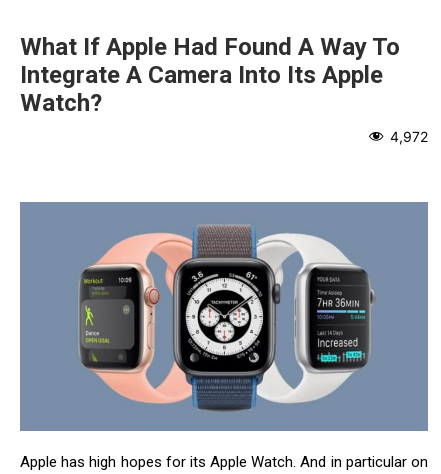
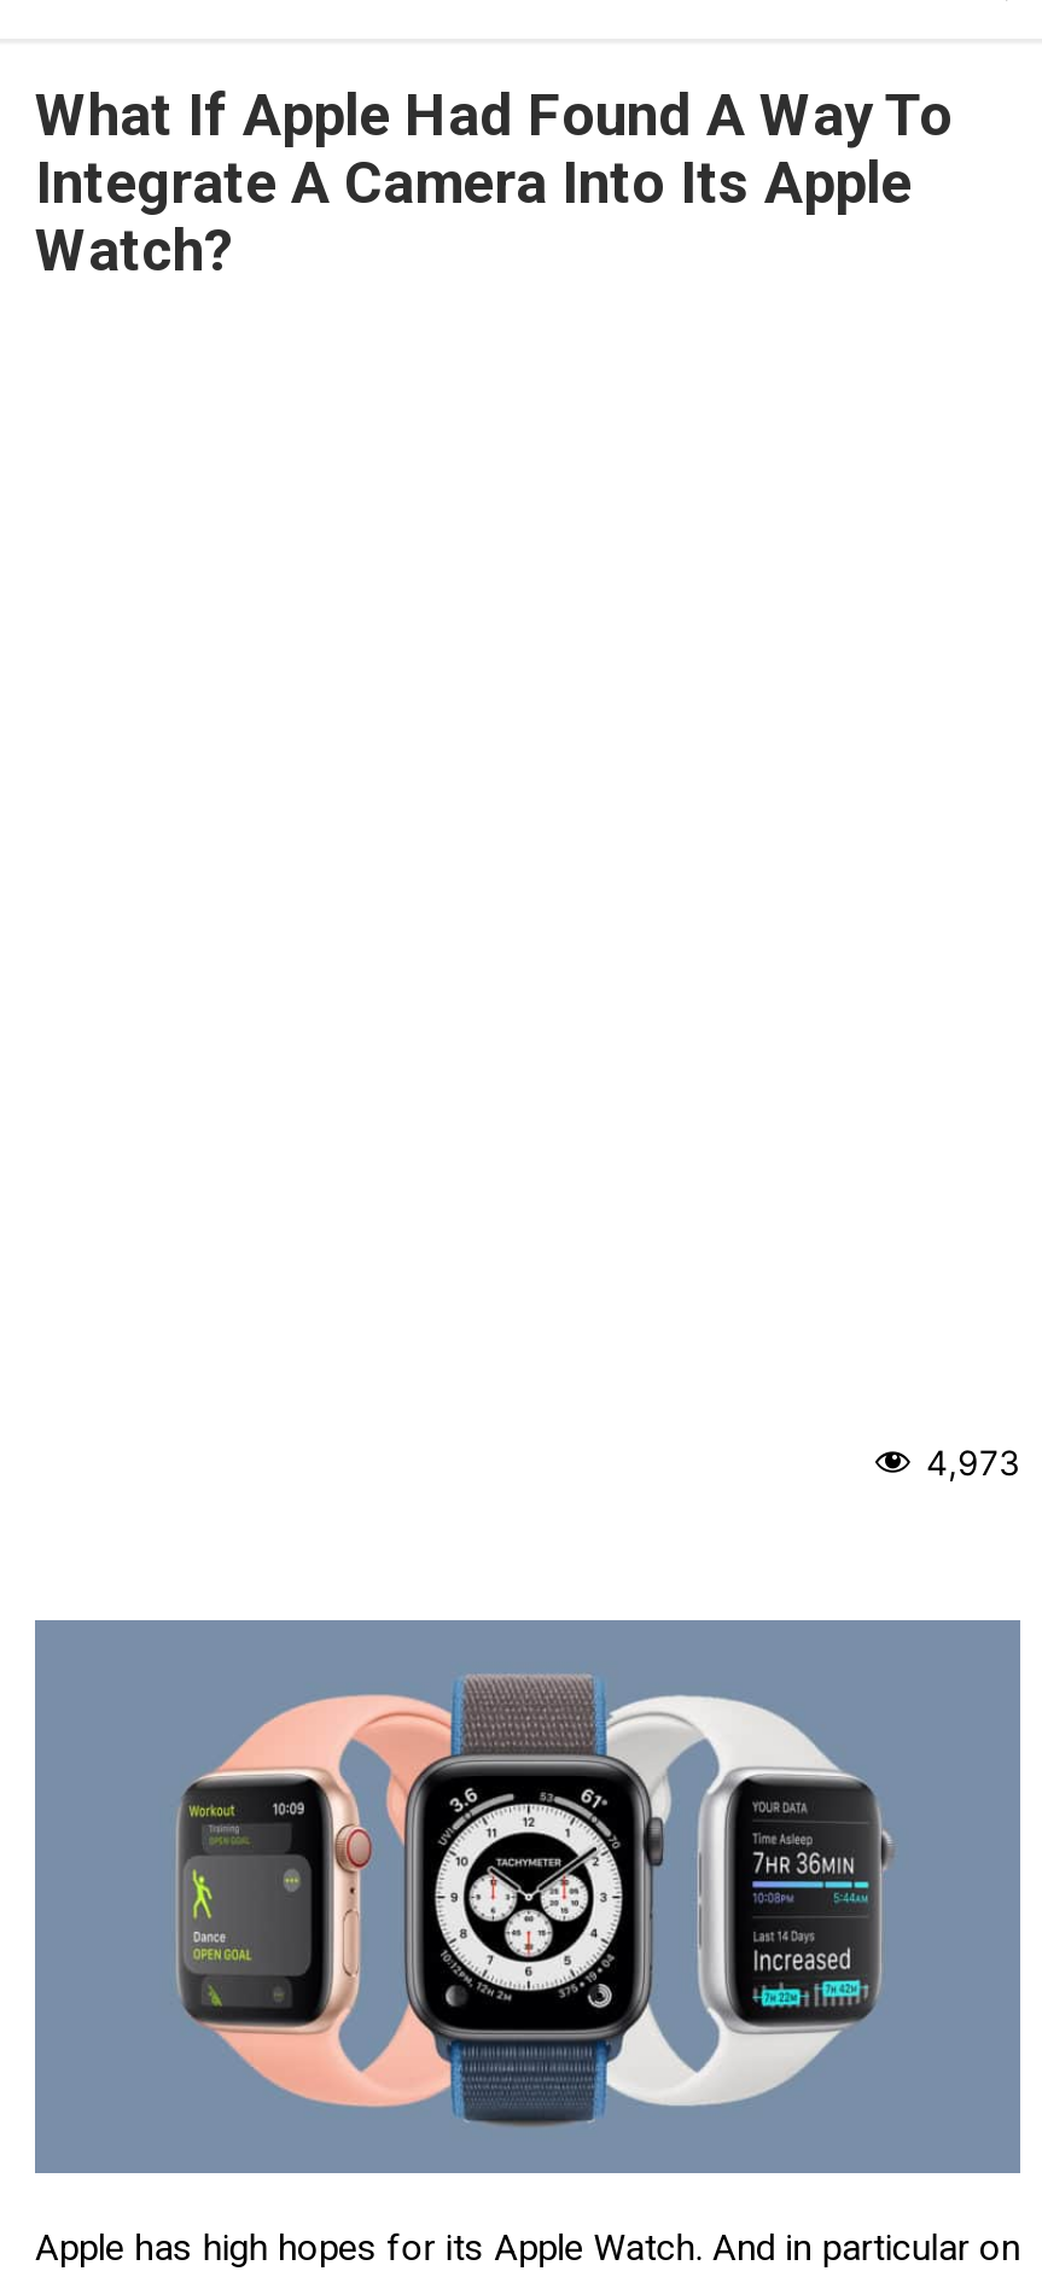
[390,128,428,145] 4,972 -> [926,1442,1020,1483] 4,973

